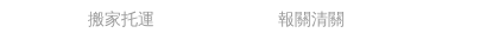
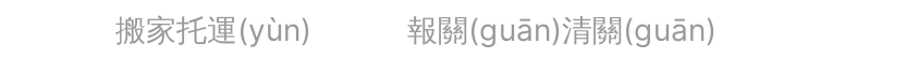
[88,8,154,28] 搬家托運 -> [115,10,311,46] 搬家托運(yùn)
[278,8,345,28] 報關清關 -> [407,10,717,46] 報關(guān)清關(guān)

